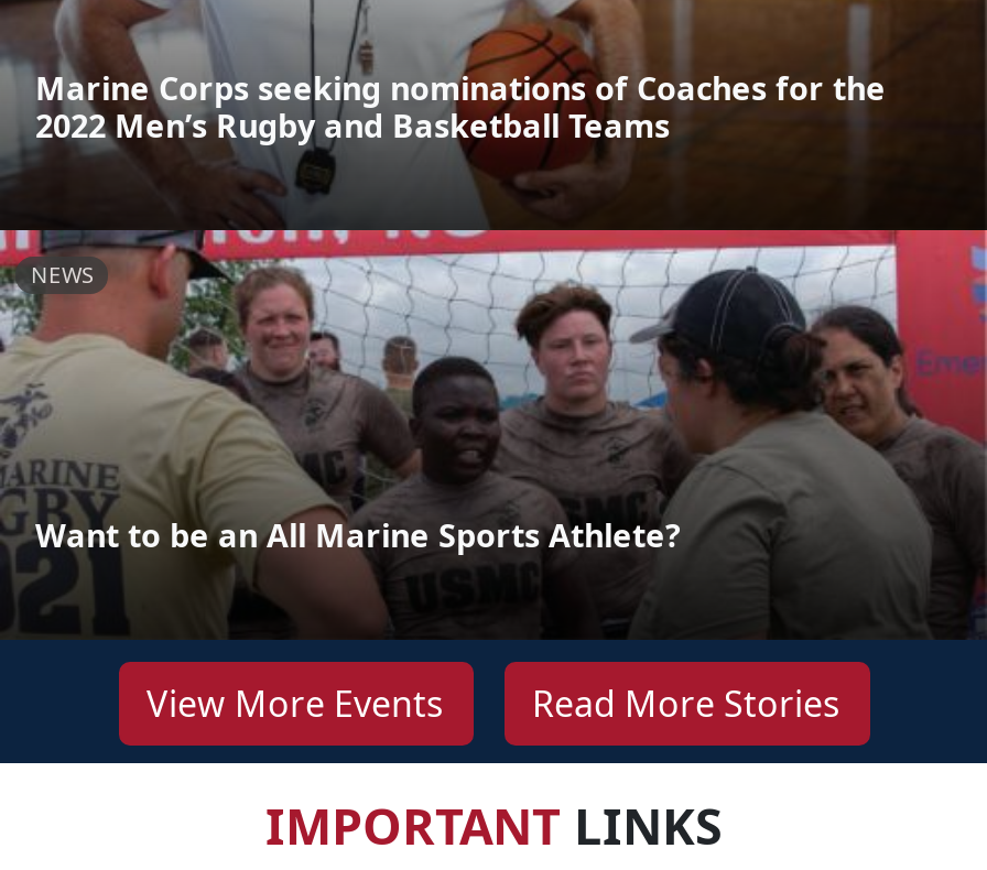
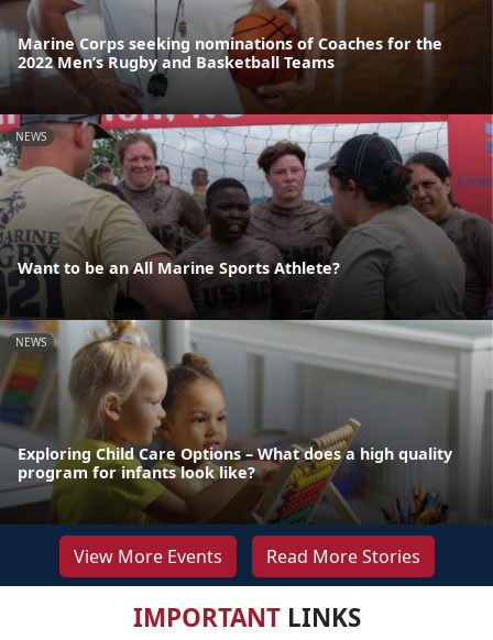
none -> [3,319,490,522] [image] | NEWS
none -> [18,443,452,483] Exploring Child Care Options – What does a high quality | program for infants look like?

